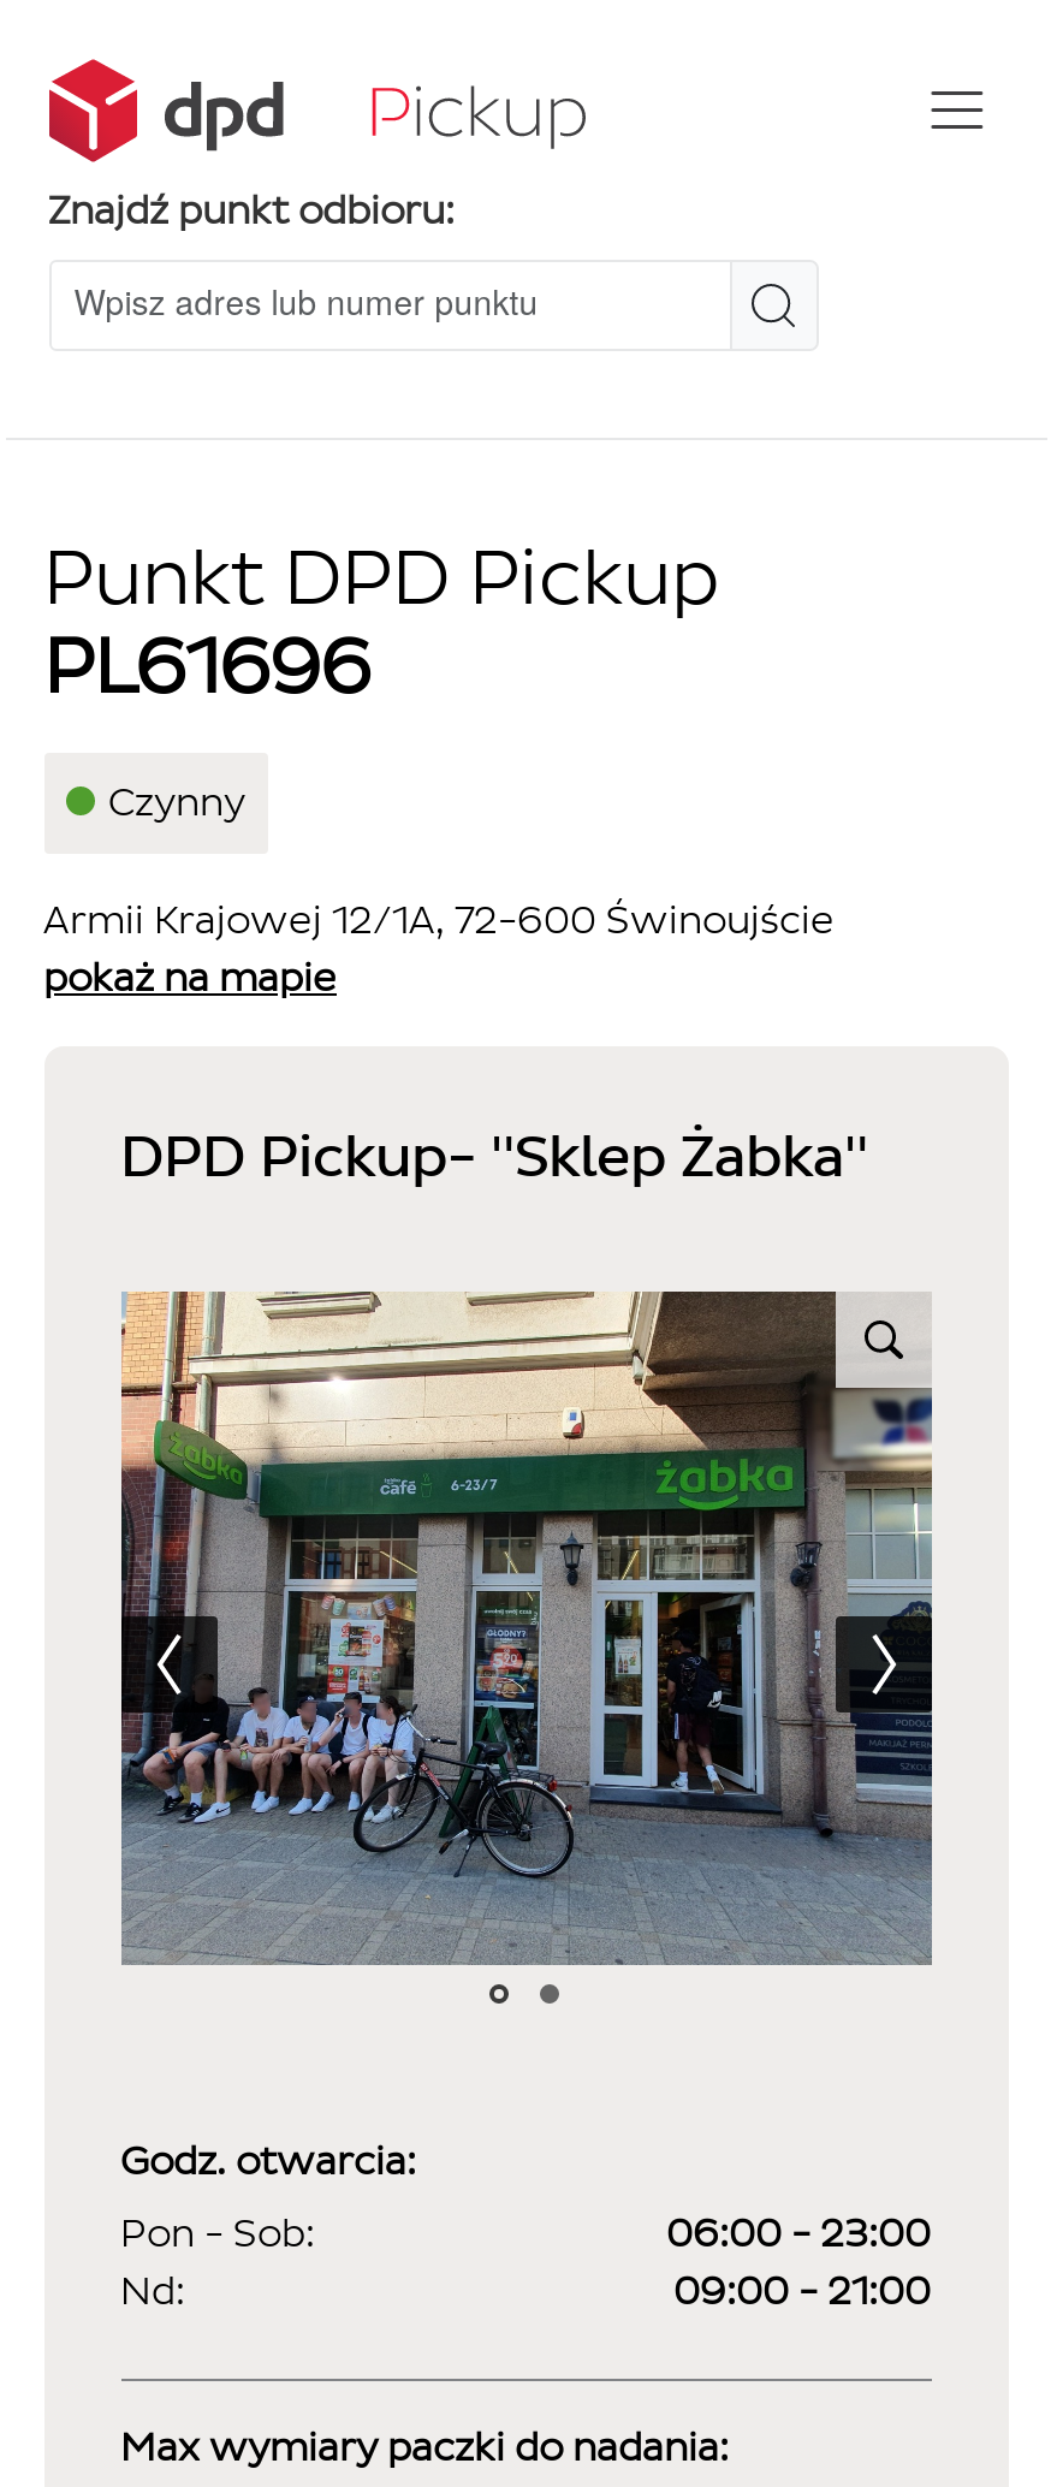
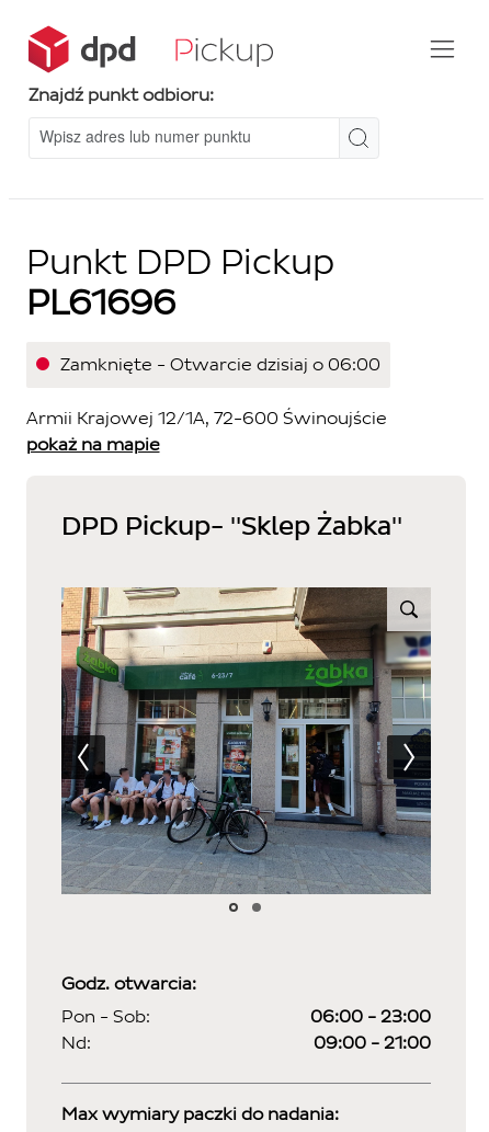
[108,776,245,826] Czynny -> [55,352,380,375] Zamknięte - Otwarcie dzisiaj o 06:00

